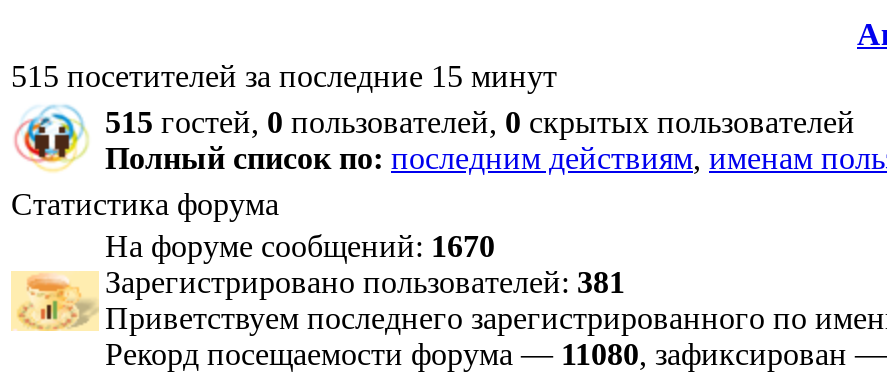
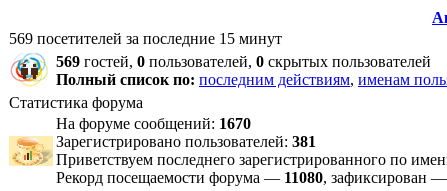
[11,59,557,93] 515 посетителей за последние 15 минут -> [9,30,282,47] 569 посетителей за последние 15 минут
[105,105,855,139] 515 гостей, 0 пользователей, 0 скрытых пользователей -> [56,53,431,70] 569 гостей, 0 пользователей, 0 скрытых пользователей

